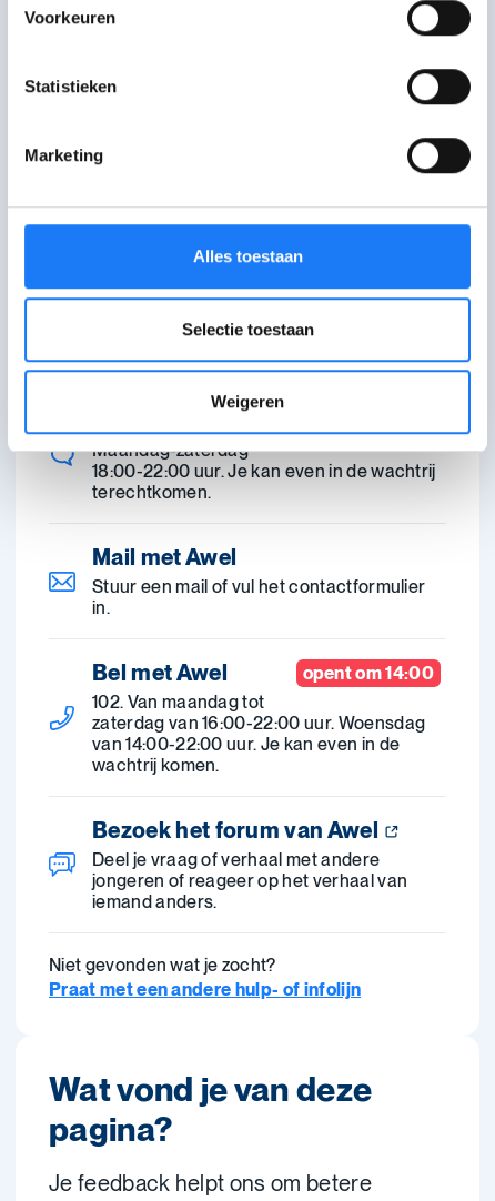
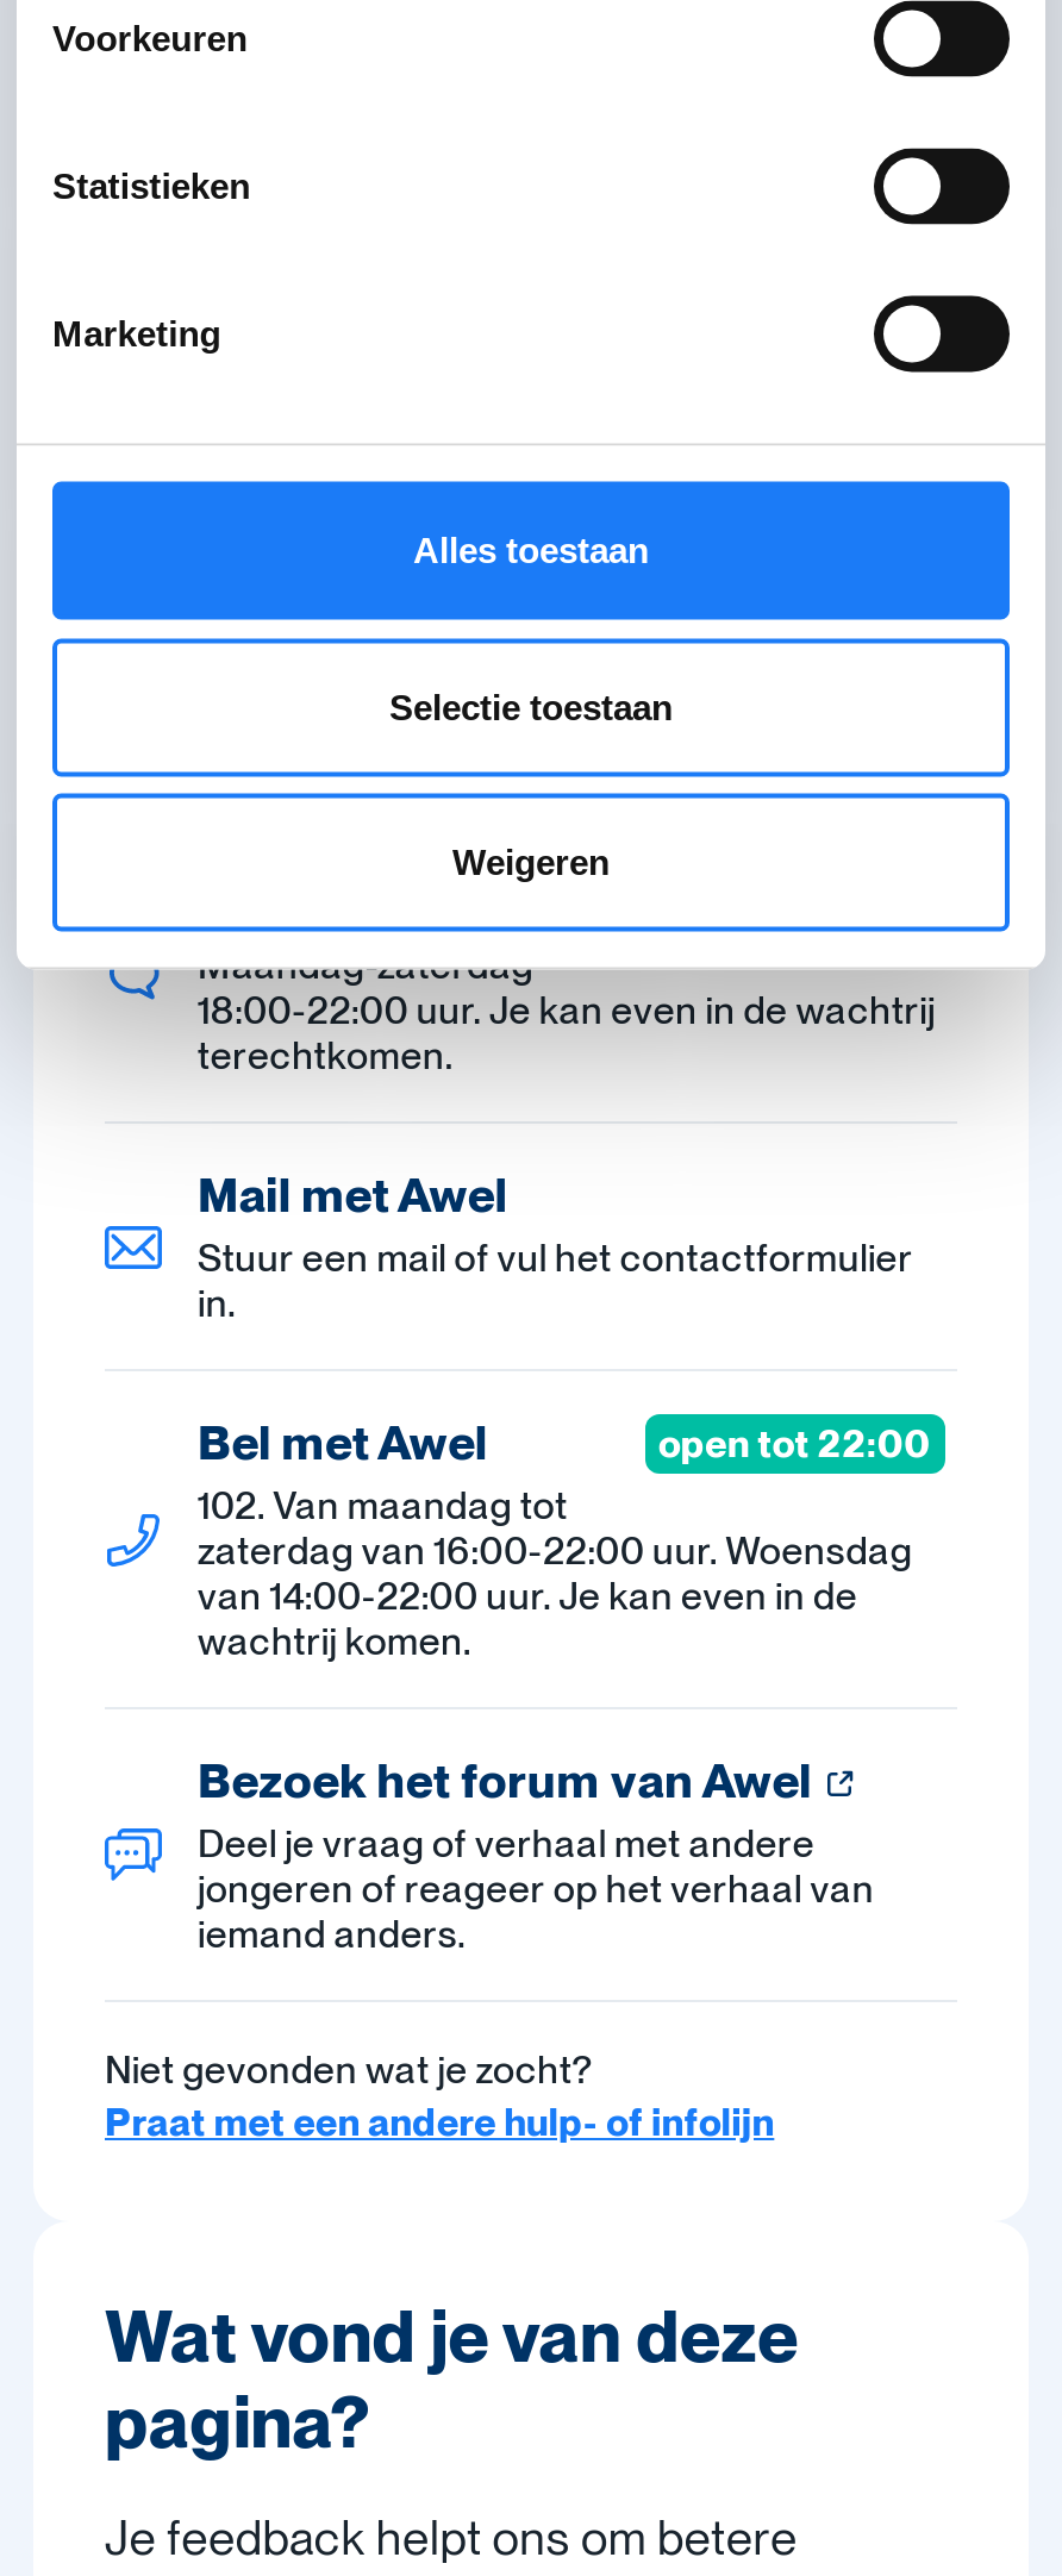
[302,663,434,684] opent om 14:00 -> [658,1421,931,1467] open tot 22:00

